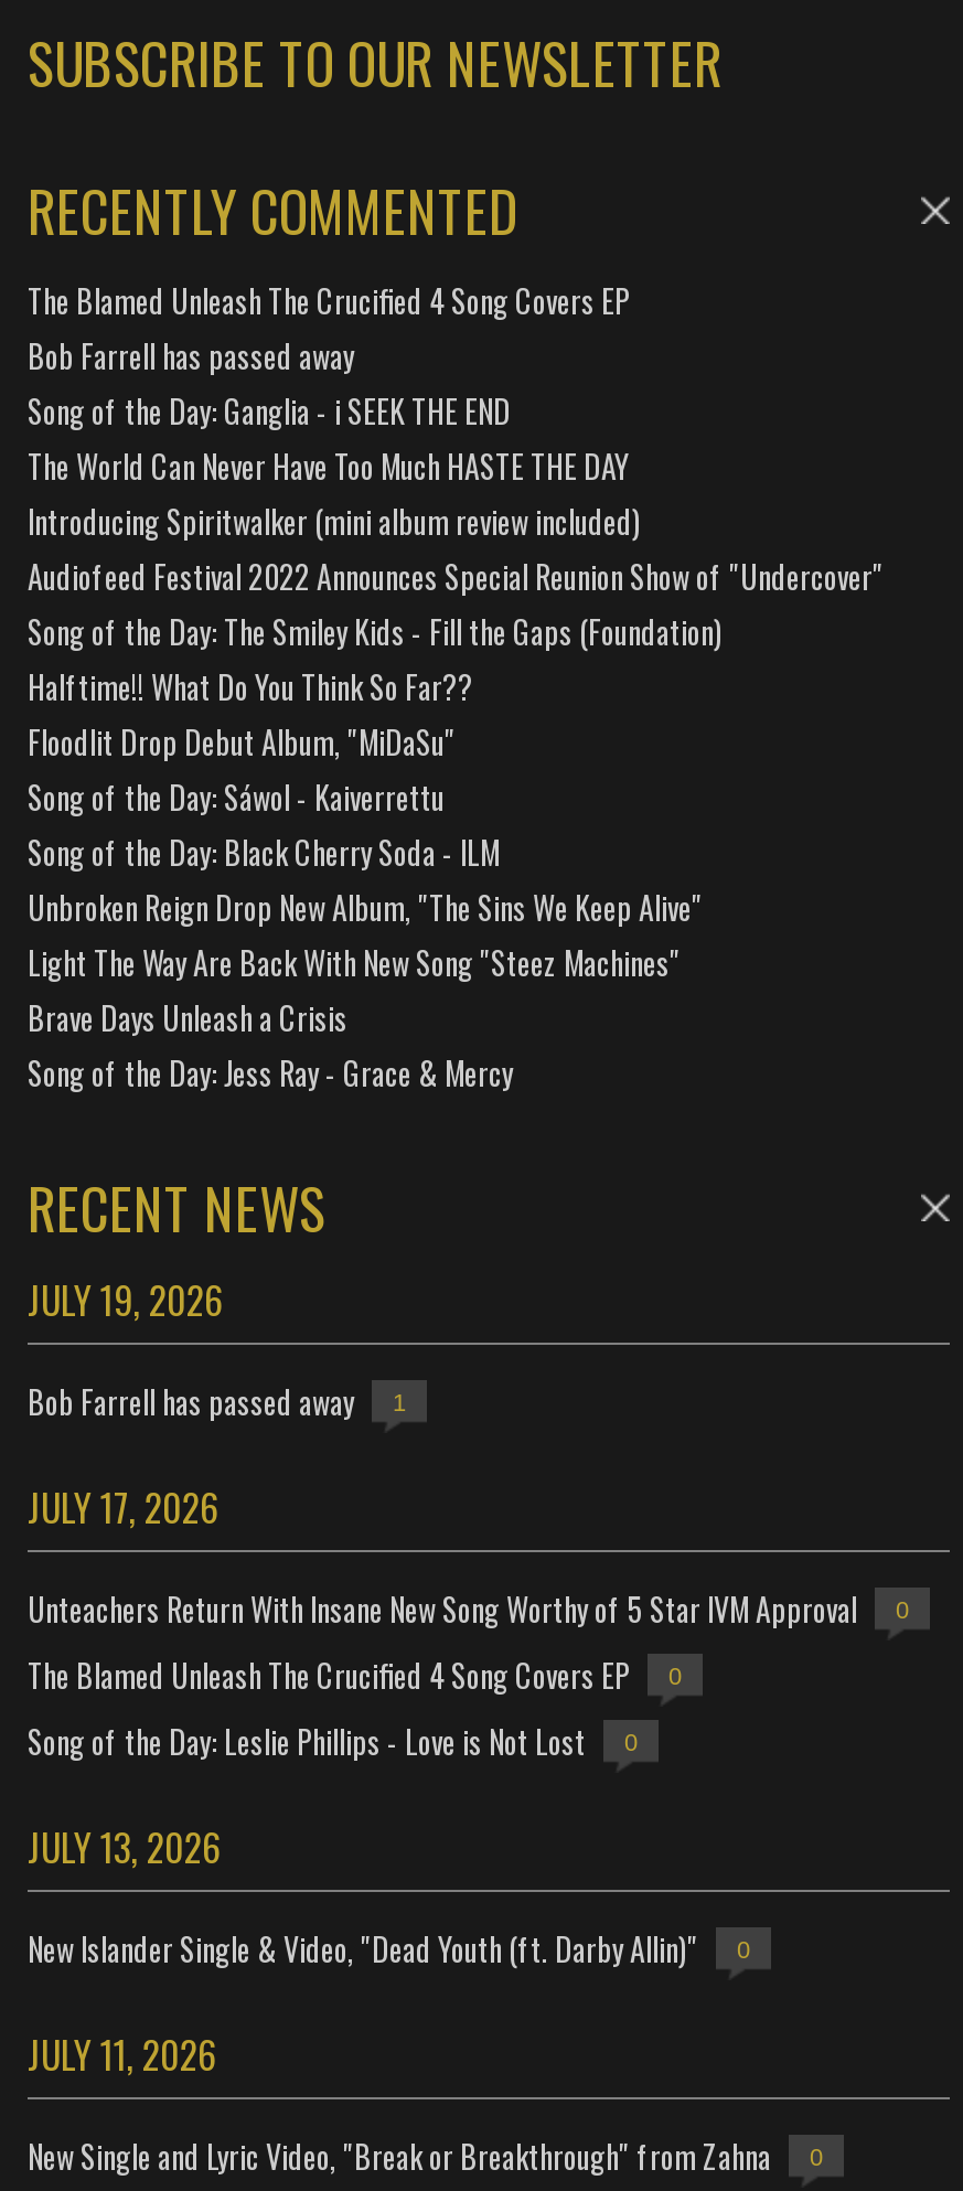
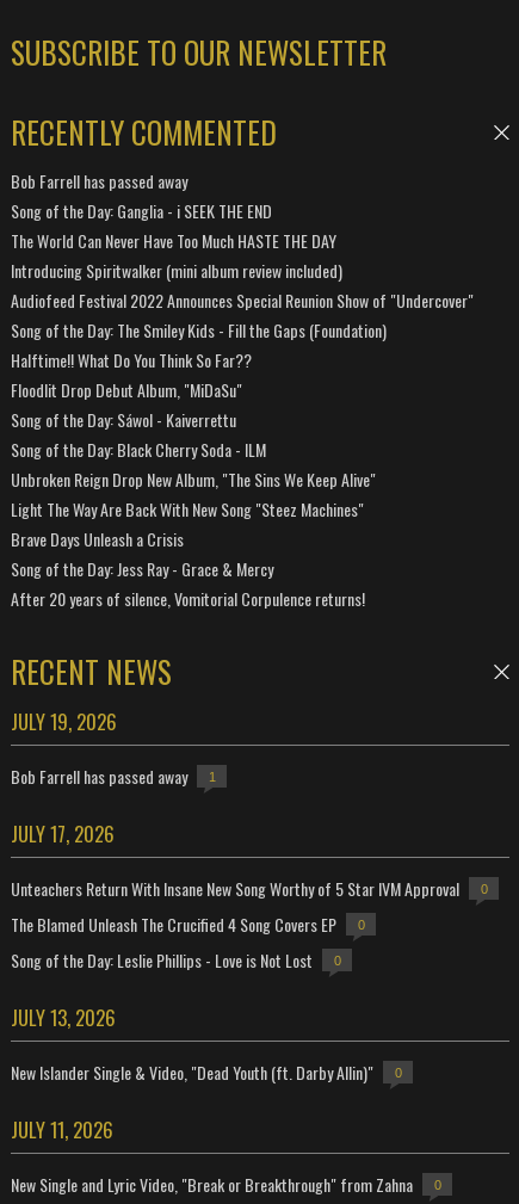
[28,278,630,324] The Blamed Unleash The Crucified 4 Song Covers EP -> none
moved [28,333,884,1096] -> [11,169,474,581]: Bob Farrell has passed away | Song of the Day: Ganglia - i SEEK THE END | The World Can Never Have Too Much HASTE THE DAY | ... | Brave Days Unleash a Crisis | Song of the Day: Jess Ray - Grace & Mercy
none -> [11,586,365,611] After 20 years of silence, Vomitorial Corpulence returns!

